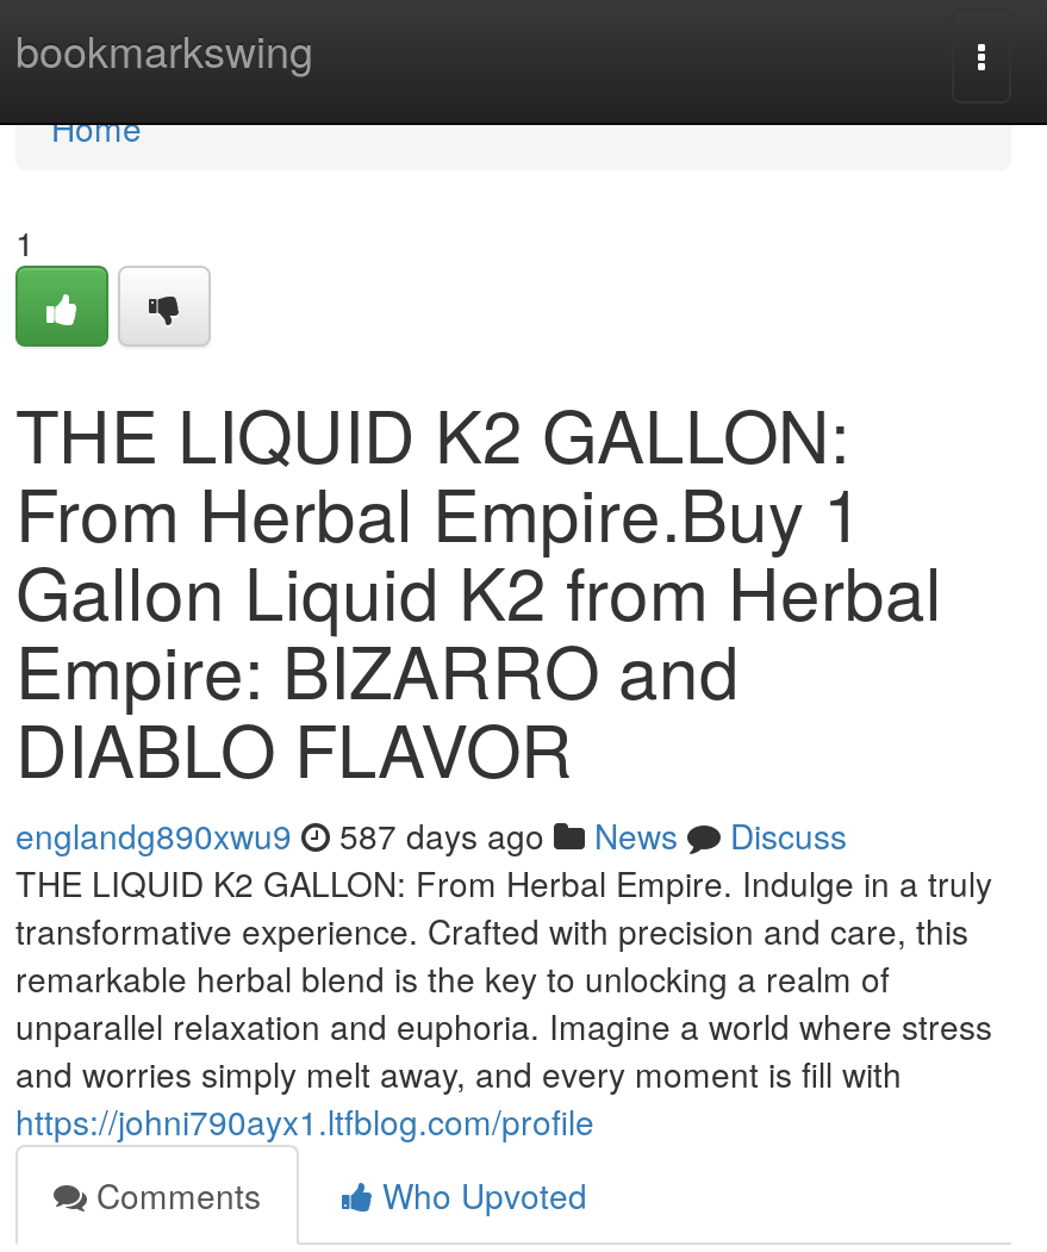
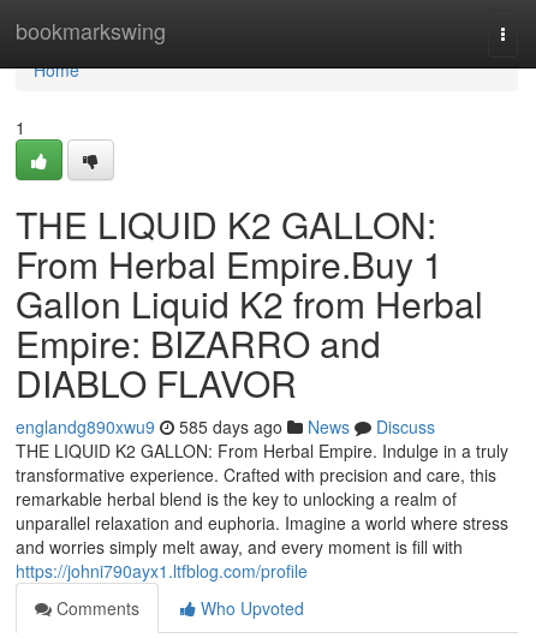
[15,811,847,859] englandg890xwu9 587 days ago News Discuss -> [16,415,435,439] englandg890xwu9 585 days ago News Discuss

